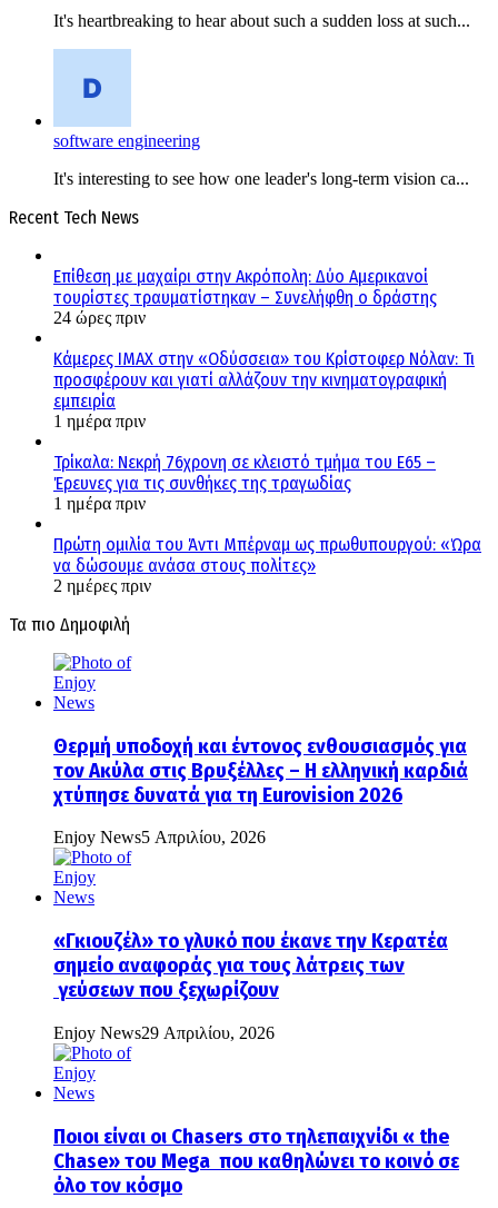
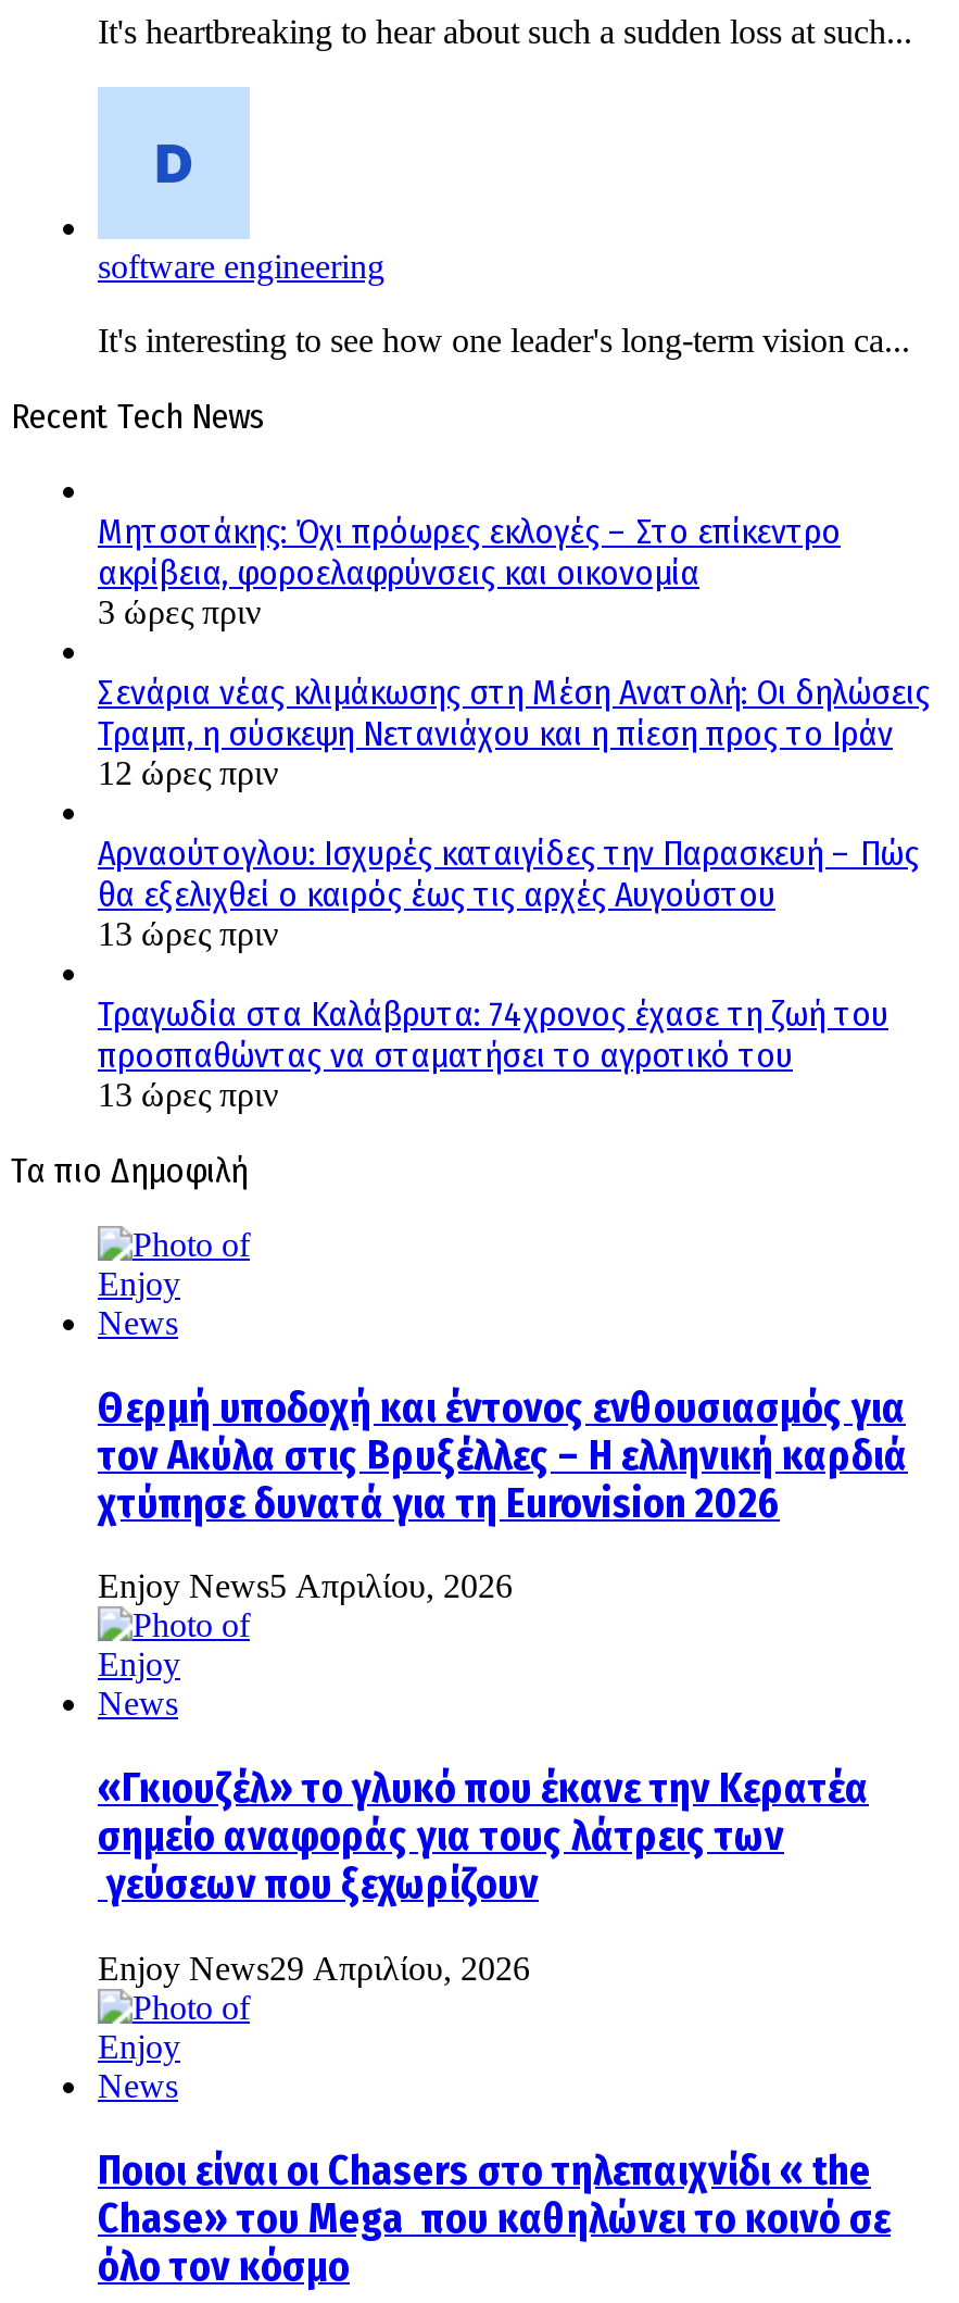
[53,266,437,327] Επίθεση με μαχαίρι στην Ακρόπολη: Δύο Αμερικανοί | τουρίστες τραυματίστηκαν – Συνελήφθη ο δράστης | 24 ώρες πριν -> [98,511,841,630] Μητσοτάκης: Όχι πρόωρες εκλογές – Στο επίκεντρο | ακρίβεια, φοροελαφρύνσεις και οικονομία | 3 ώρες πριν
[53,348,475,430] Κάμερες IMAX στην «Οδύσσεια» του Κρίστοφερ Νόλαν: Τι | προσφέρουν και γιατί αλλάζουν την κινηματογραφική | εμπειρία | 1 ημέρα πριν -> [98,672,930,791] Σενάρια νέας κλιμάκωσης στη Μέση Ανατολή: Οι δηλώσεις | Τραμπ, η σύσκεψη Νετανιάχου και η πίεση προς το Ιράν | 12 ώρες πριν
[53,452,436,513] Τρίκαλα: Νεκρή 76χρονη σε κλειστό τμήμα του Ε65 – | Έρευνες για τις συνθήκες της τραγωδίας | 1 ημέρα πριν -> [98,833,919,952] Αρναούτογλου: Ισχυρές καταιγίδες την Παρασκευή – Πώς | θα εξελιχθεί ο καιρός έως τις αρχές Αυγούστου | 13 ώρες πριν
[53,534,481,595] Πρώτη ομιλία του Άντι Μπέρναμ ως πρωθυπουργού: «Ώρα | να δώσουμε ανάσα στους πολίτες» | 2 ημέρες πριν -> [98,993,888,1113] Τραγωδία στα Καλάβρυτα: 74χρονος έχασε τη ζωή του | προσπαθώντας να σταματήσει το αγροτικό του | 13 ώρες πριν

